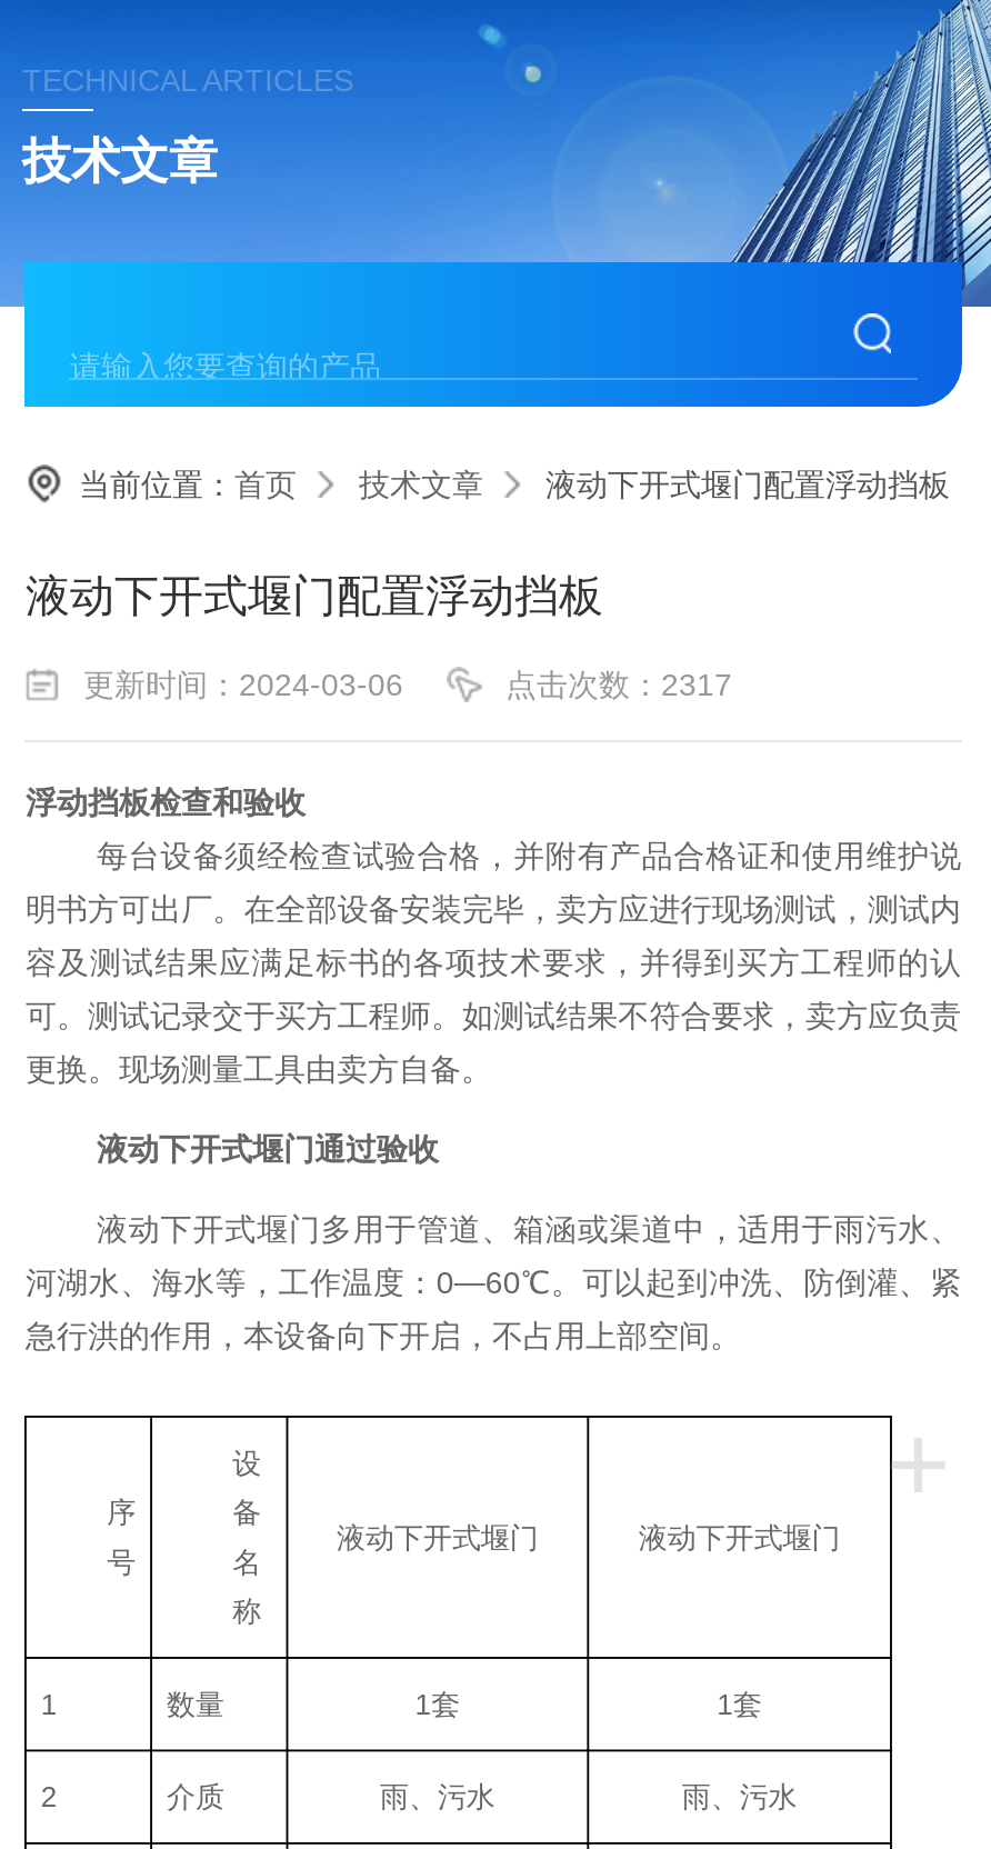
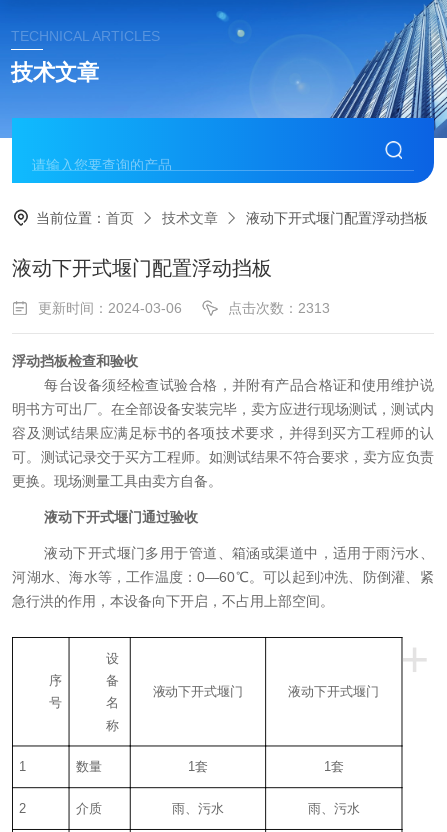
[505,667,732,702] 点击次数：2317 -> [228,300,330,316] 点击次数：2313

